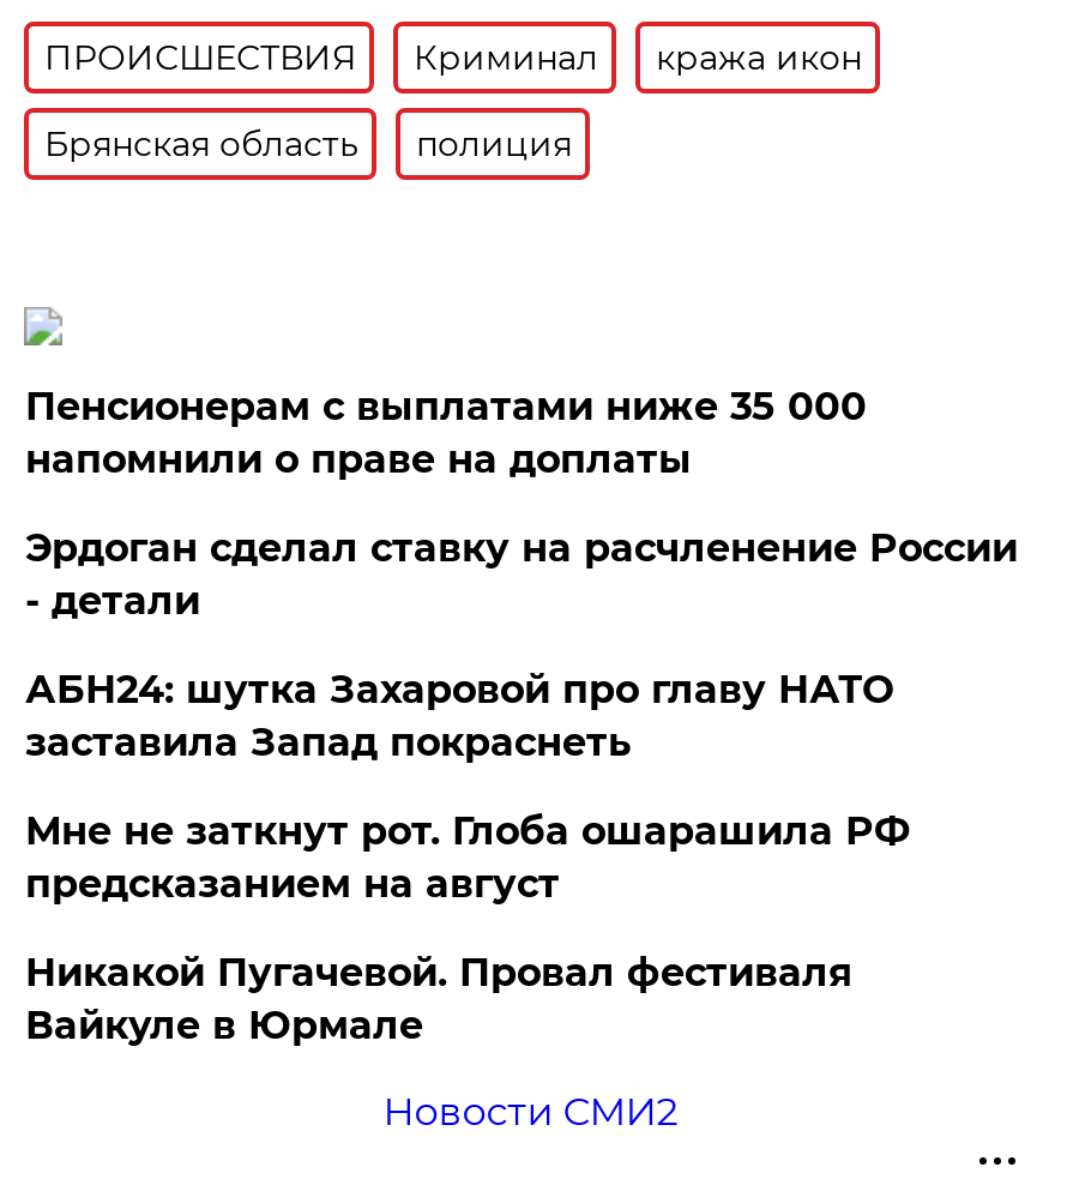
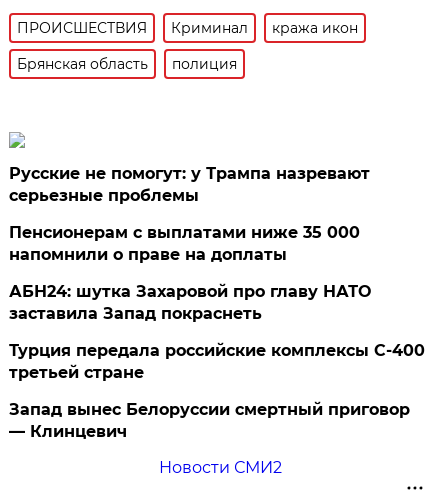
none -> [9,164,370,205] Русские не помогут: у Трампа назревают | серьезные проблемы
moved [25,384,867,482] -> [9,223,360,264]: Пенсионерам с выплатами ниже 35 000 | напомнили о праве на доплаты
[25,525,1018,624] Эрдоган сделал ставку на расчленение России | - детали -> none
[25,808,910,907] Мне не заткнут рот. Глоба ошарашила РФ | предсказанием на август -> [9,341,425,382] Турция передала российские комплексы С-400 | третьей стране
[25,950,852,1048] Никакой Пугачевой. Провал фестиваля | Вайкуле в Юрмале -> [9,400,410,441] Запад вынес Белоруссии смертный приговор | — Клинцевич

